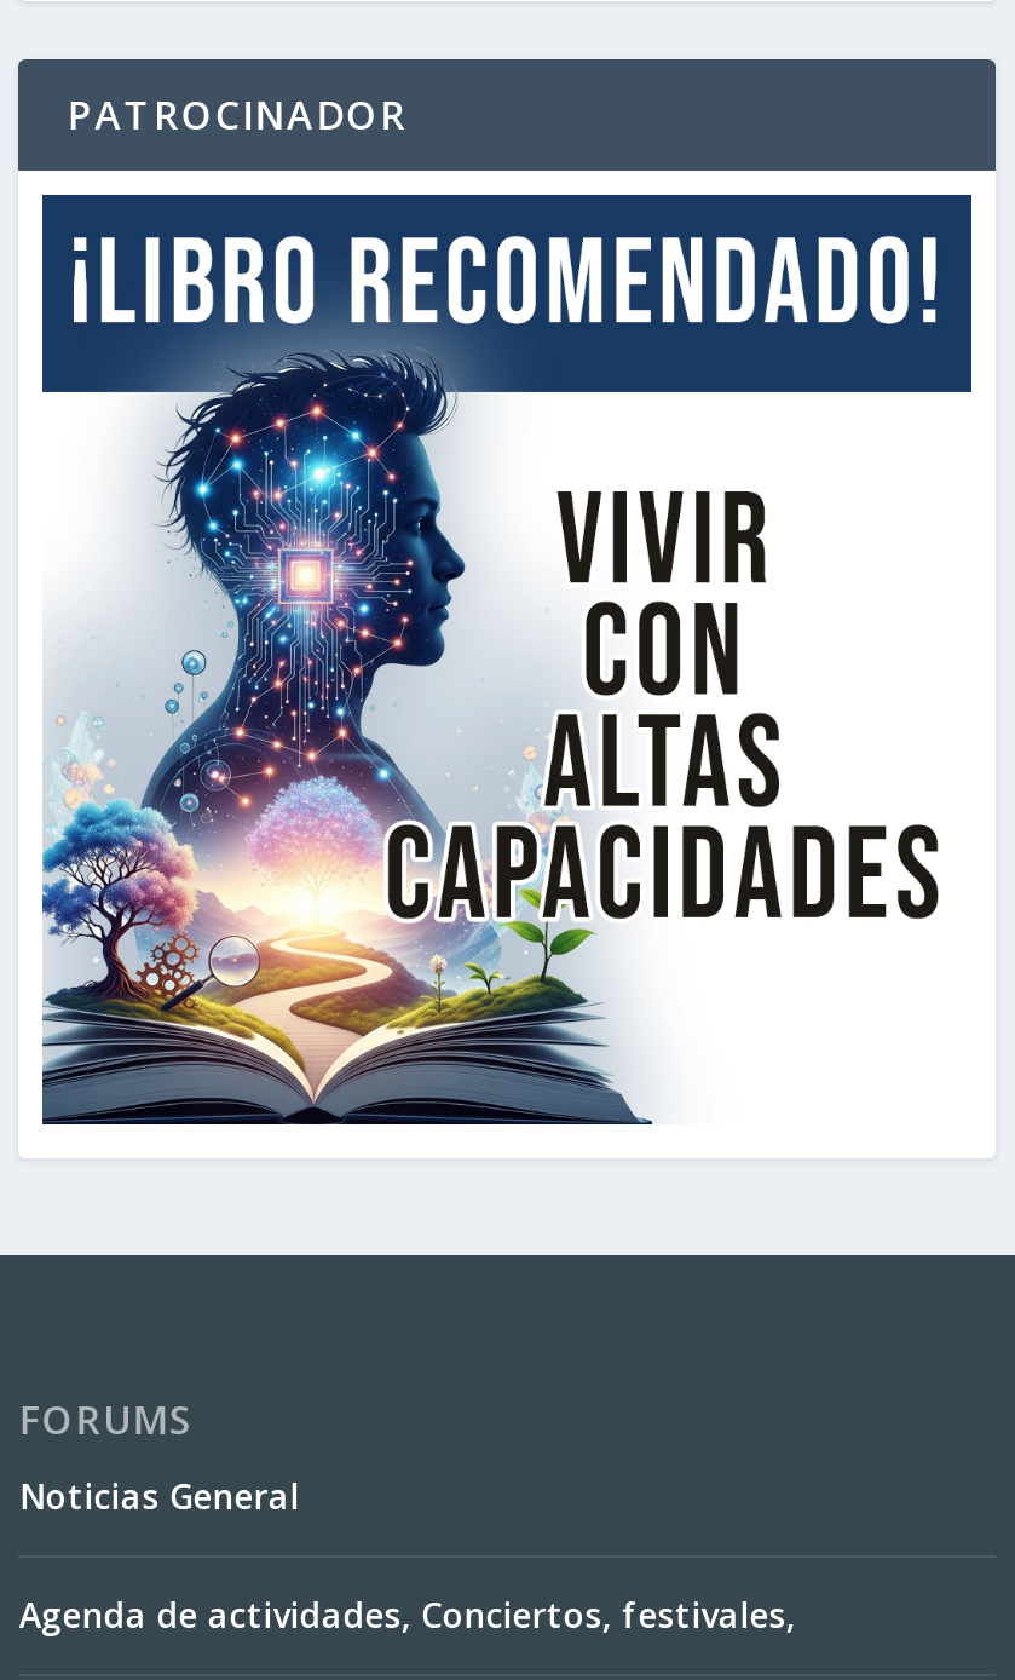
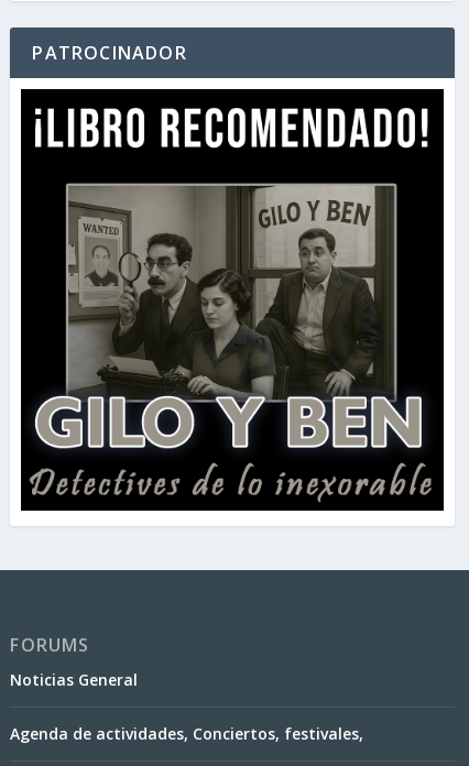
[40,194,974,1128] [image] -> [20,88,445,512] [image]

